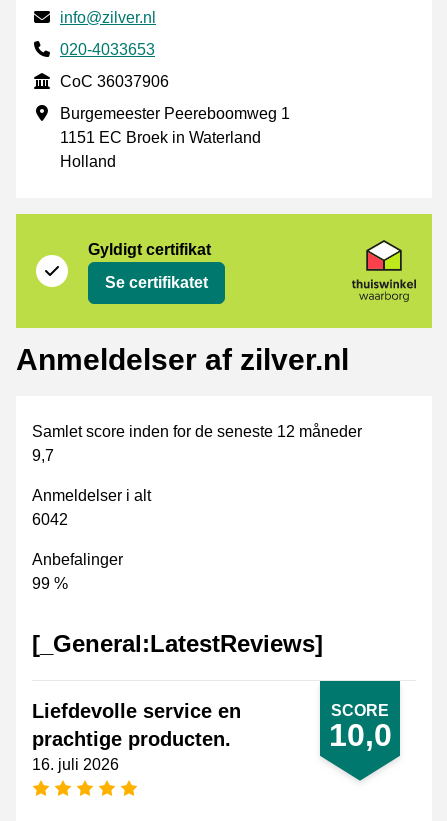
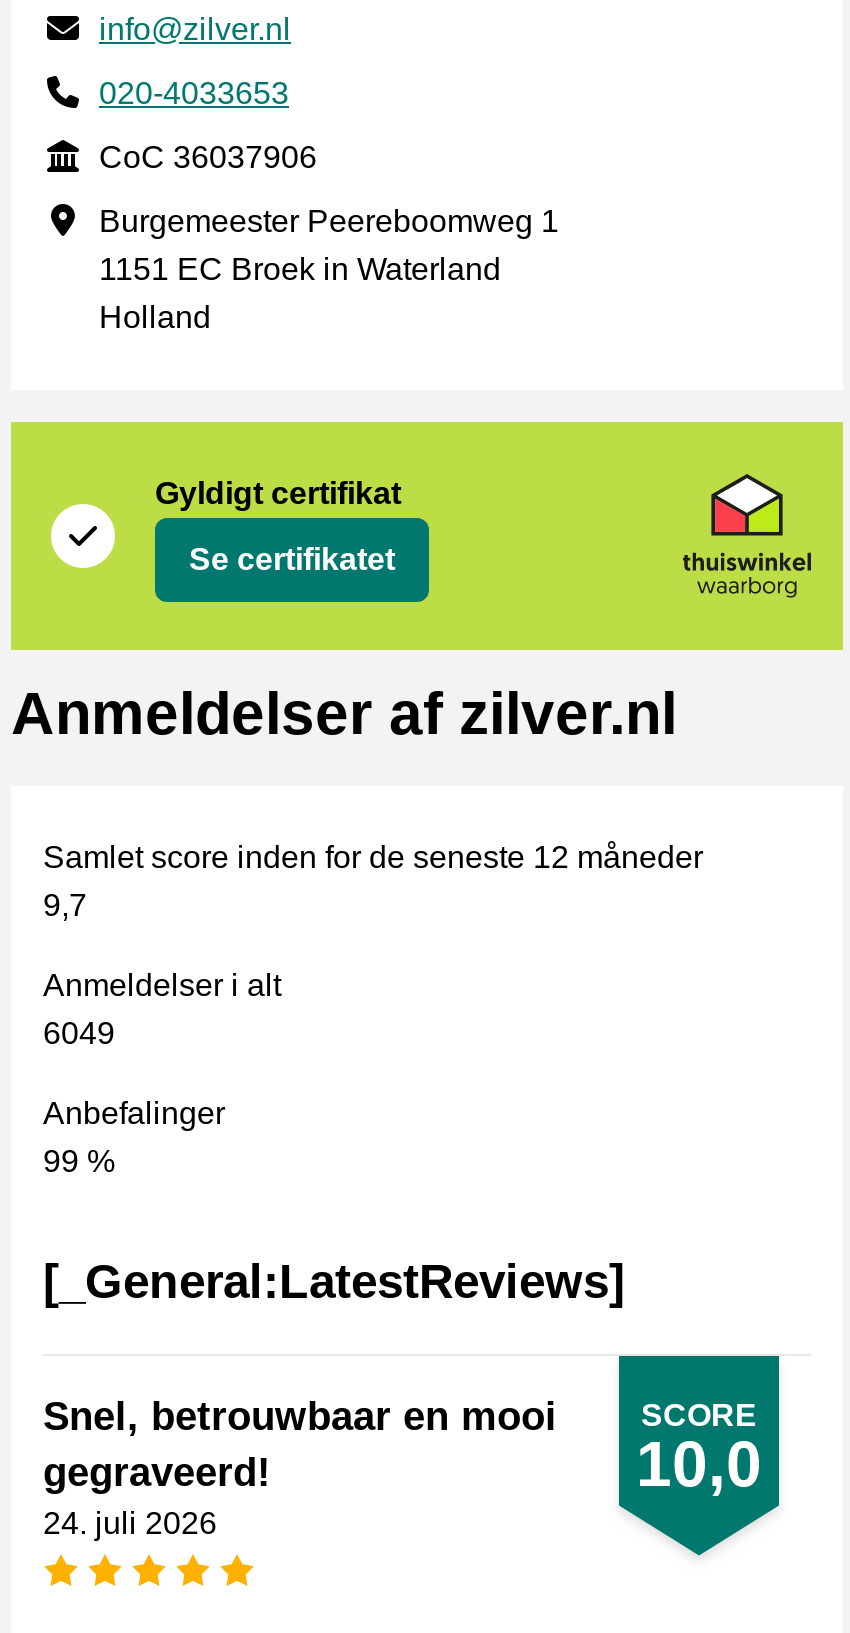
[32,511,68,528] 6042 -> [43,1016,115,1050] 6049
[32,700,241,773] Liefdevolle service en | prachtige producten. | 16. juli 2026 -> [43,1394,557,1540] Snel, betrouwbaar en mooi | gegraveerd! | 24. juli 2026

